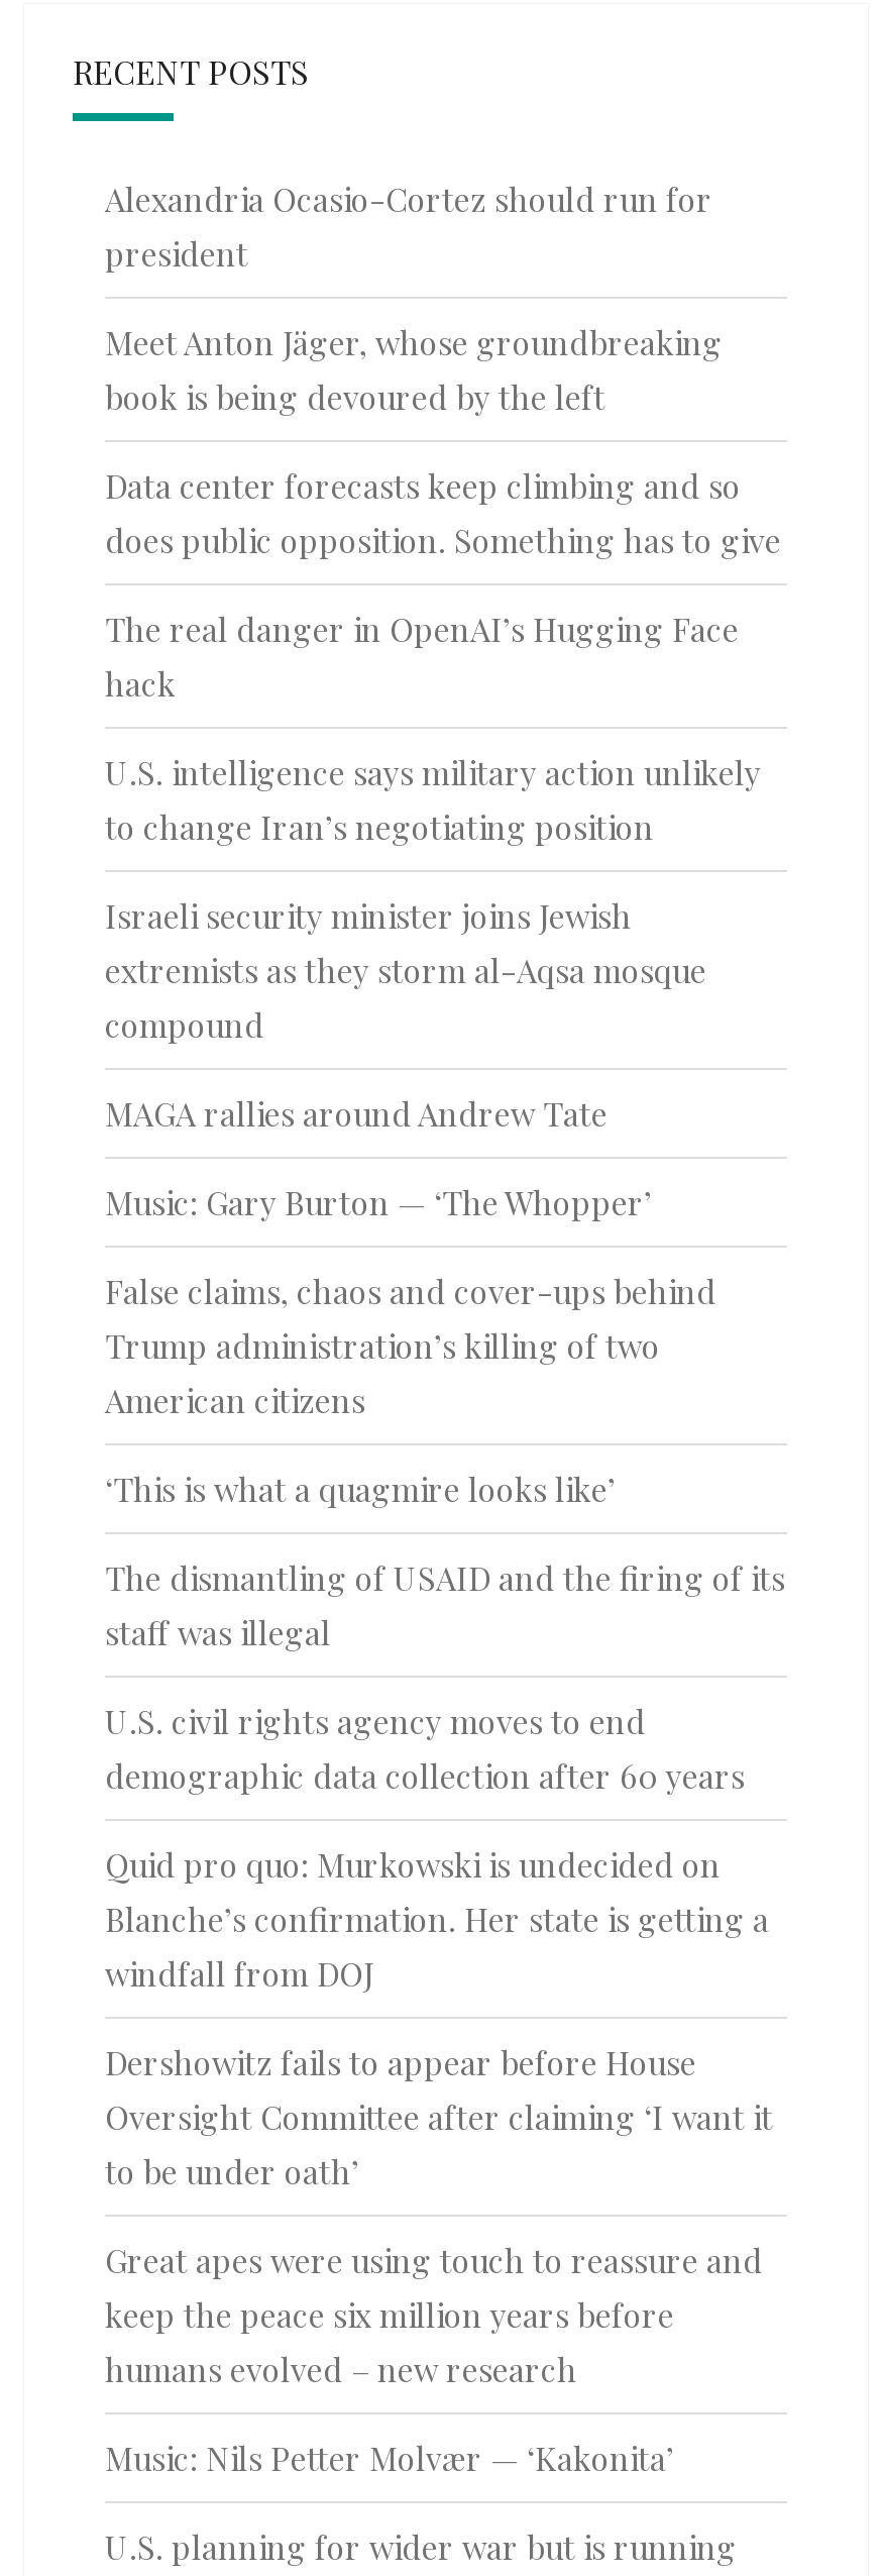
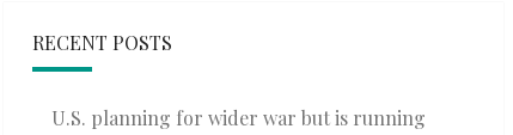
[105,178,785,2480] Alexandria Ocasio-Cortez should run for | president | Meet Anton Jäger, whose groundbreaking | book is being devoured by the left | Data center forecasts keep climbing and so | does public opposition. Something has to give | The real danger in OpenAI’s Hugging Face | hack | U.S. intelligence says military action unlikely | to change Iran’s negotiating position | Israeli security minister joins Jewish | extremists as they storm al-Aqsa mosque | compound | MAGA rallies around Andrew Tate | Music: Gary Burton — ‘The Whopper’ | False claims, chaos and cover-ups behind | Trump administration’s killing of two | American citizens | ‘This is what a quagmire looks like’ | The dismantling of USAID and the firing of its | staff was illegal | U.S. civil rights agency moves to end | demographic data collection after 60 years | Quid pro quo: Murkowski is undecided on | Blanche’s confirmation. Her state is getting a | windfall from DOJ | Dershowitz fails to appear before House | Oversight Committee after claiming ‘I want it | to be under oath’ | Great apes were using touch to reassure and | keep the peace six million years before | humans evolved – new research | Music: Nils Petter Molvær — ‘Kakonita’ -> none

